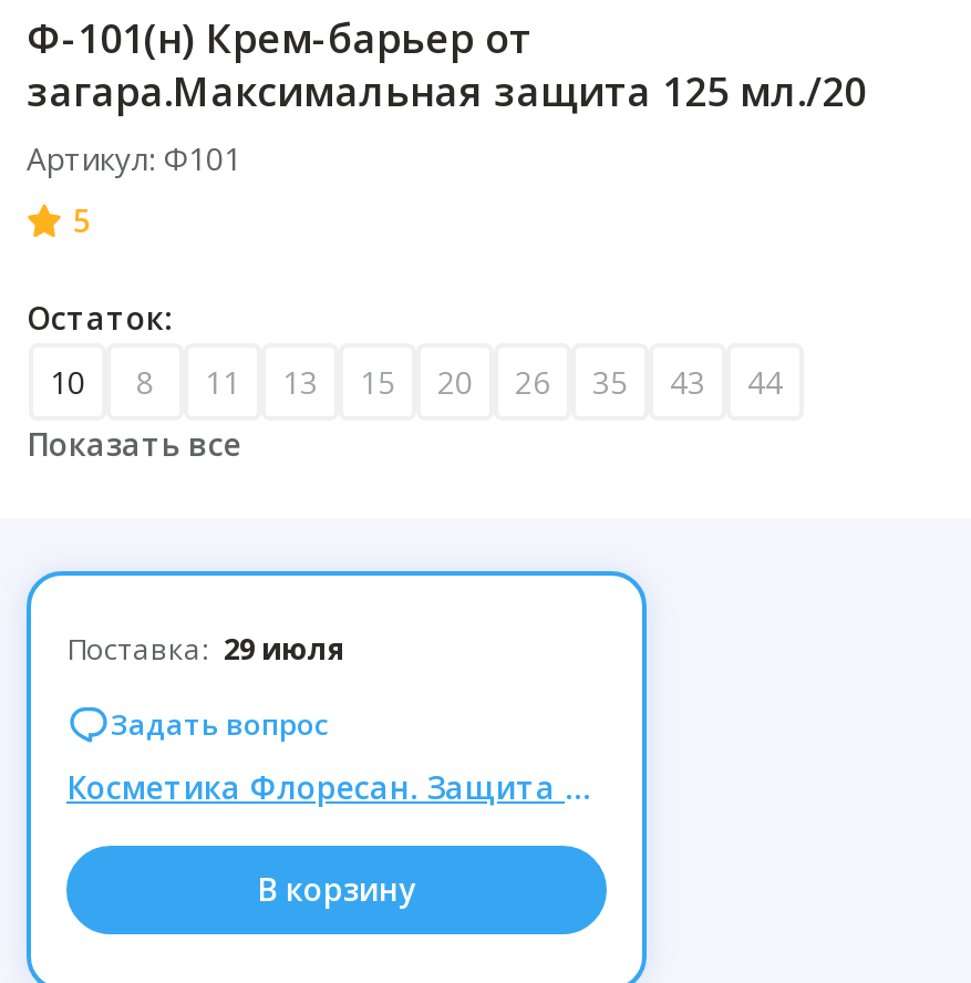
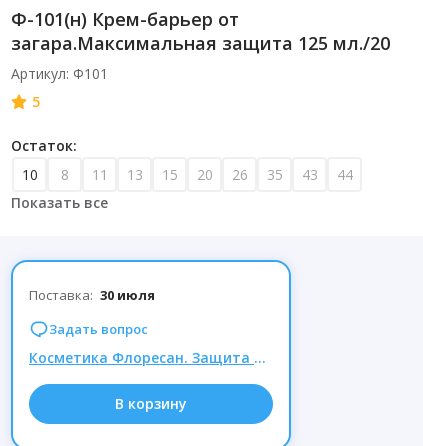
[66,629,345,669] Поставка: 29 июля -> [29,286,155,304] Поставка: 30 июля

